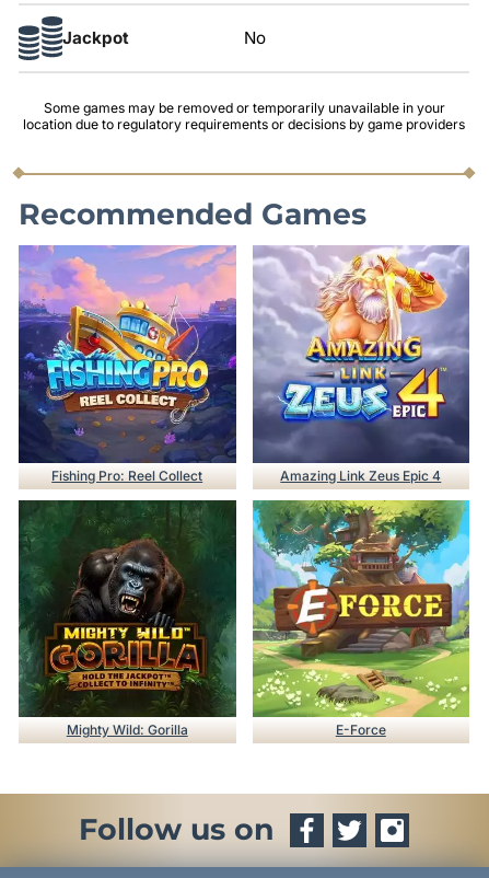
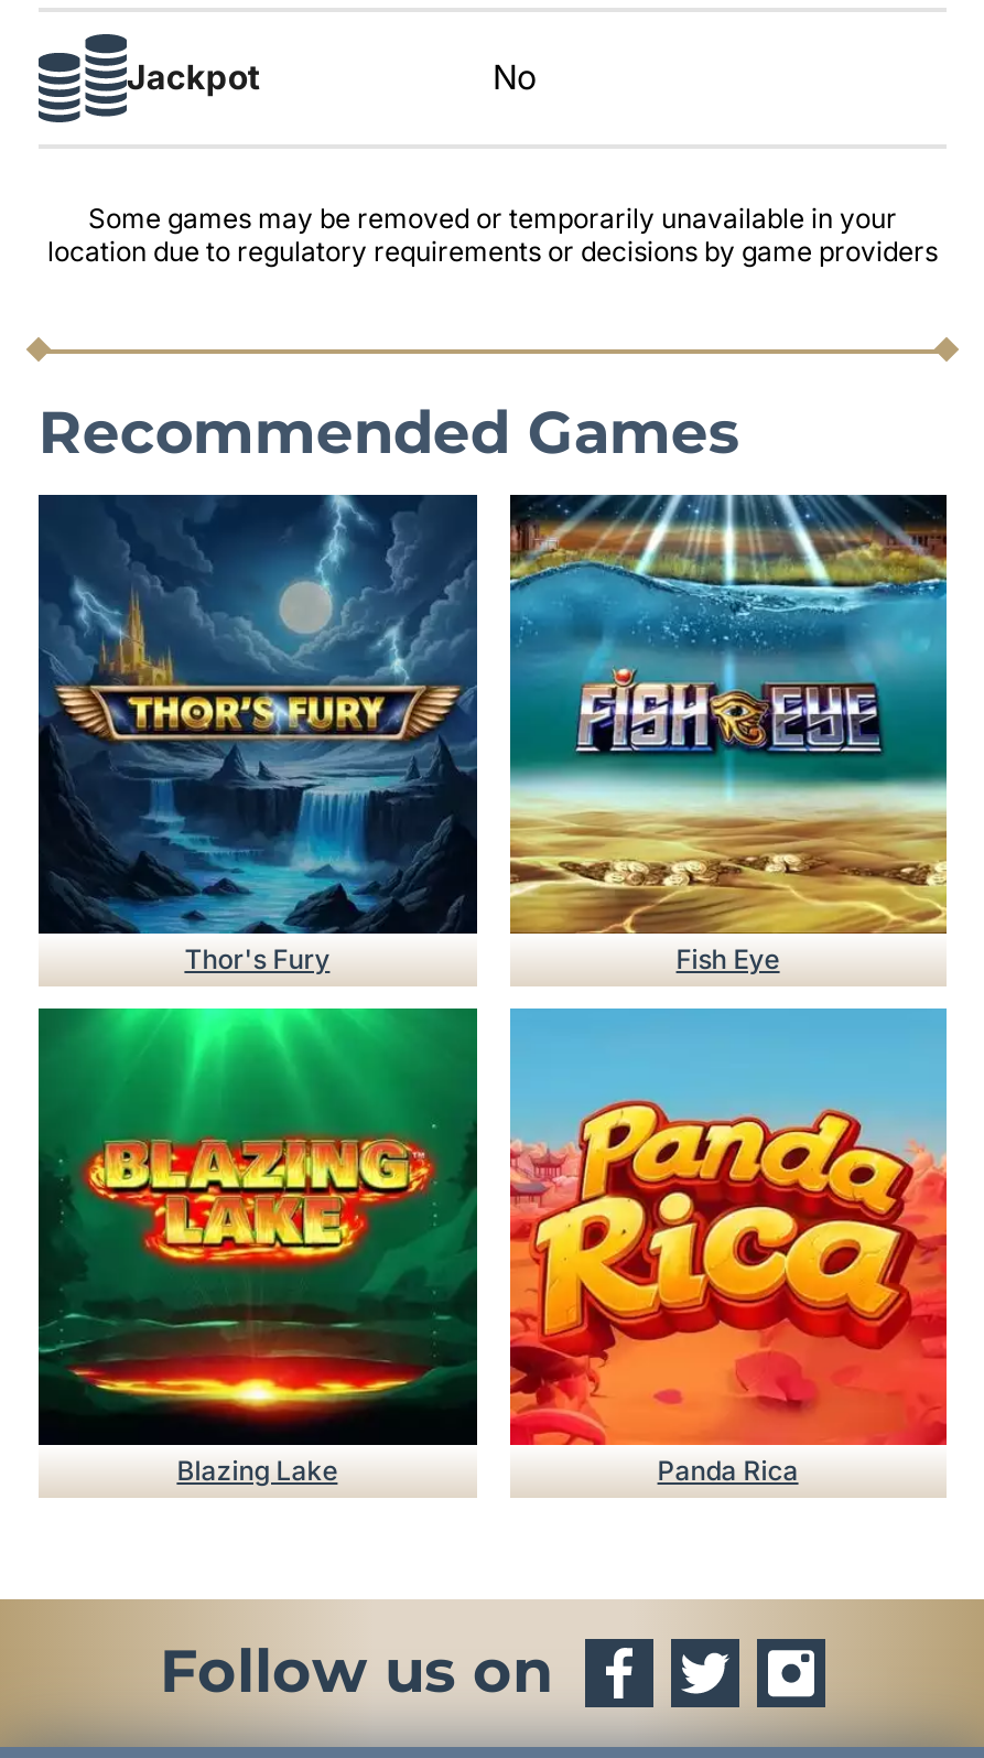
[18,245,441,483] [image] | Fishing Pro: Reel Collect | Amazing Link Zeus Epic 4 -> [36,493,780,974] [image] | Thor's Fury | Fish Eye
[252,245,470,463] [image] -> [508,493,949,934] [image]
[19,499,386,738] [image] | Mighty Wild: Gorilla | E-Force -> [39,1006,798,1487] [image] | Blazing Lake | Panda Rica
[252,499,470,718] [image] -> [508,1006,949,1447] [image]

